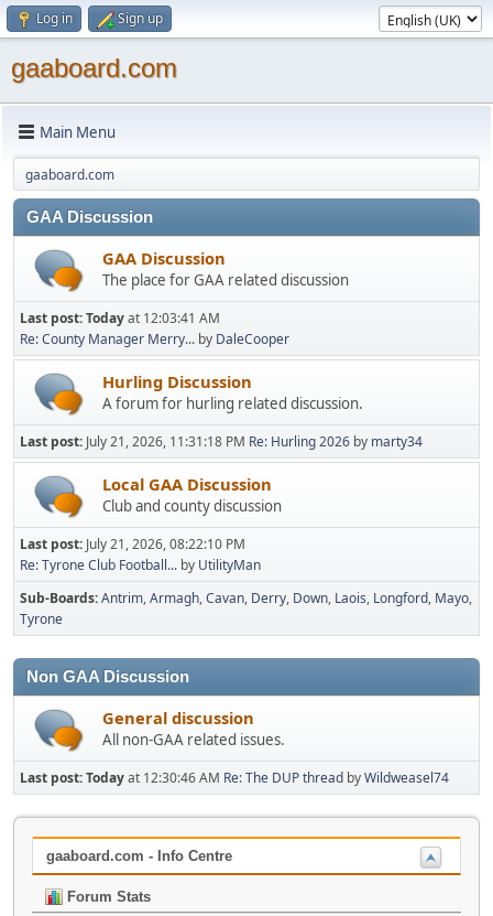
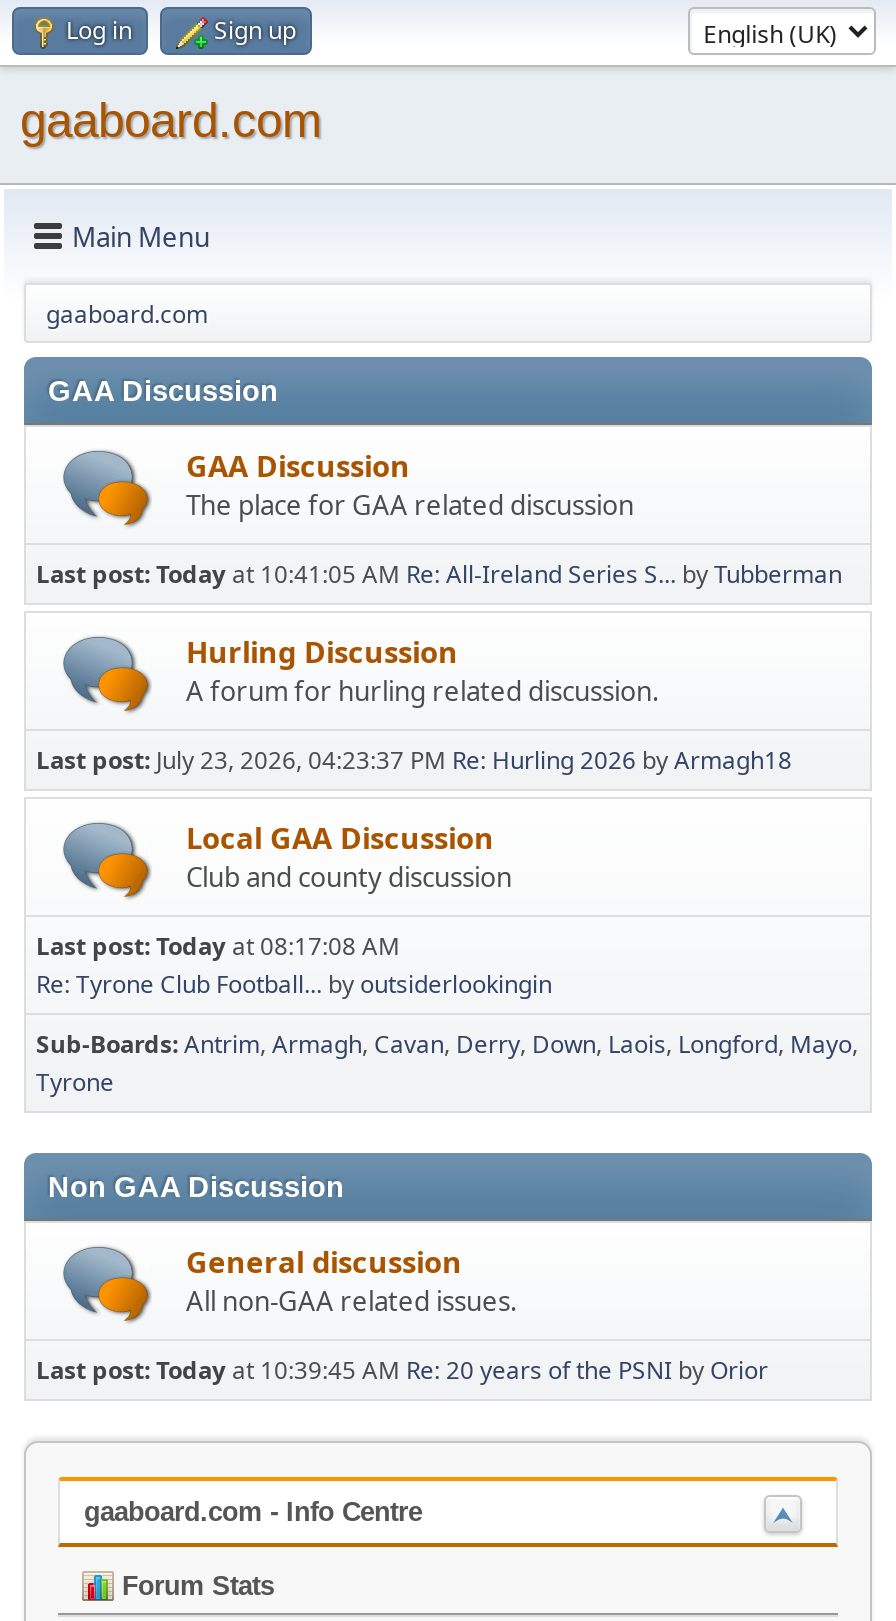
[20,309,289,348] Last post: Today at 12:03:41 AM | Re: County Manager Merry... by DaleCooper -> [36,557,842,591] Last post: Today at 10:41:05 AM Re: All-Ireland Series S... by Tubberman
[20,432,423,451] Last post: July 21, 2026, 11:31:18 PM Re: Hurling 2026 by marty34 -> [36,743,792,777] Last post: July 23, 2026, 04:23:37 PM Re: Hurling 2026 by Armagh18
[20,535,261,574] Last post: July 21, 2026, 08:22:10 PM | Re: Tyrone Club Football... by UtilityMan -> [36,929,552,1001] Last post: Today at 08:17:08 AM | Re: Tyrone Club Football... by outsiderlookingin
[20,768,449,787] Last post: Today at 12:30:46 AM Re: The DUP thread by Wildweasel74 -> [36,1353,768,1387] Last post: Today at 10:39:45 AM Re: 20 years of the PSNI by Orior

